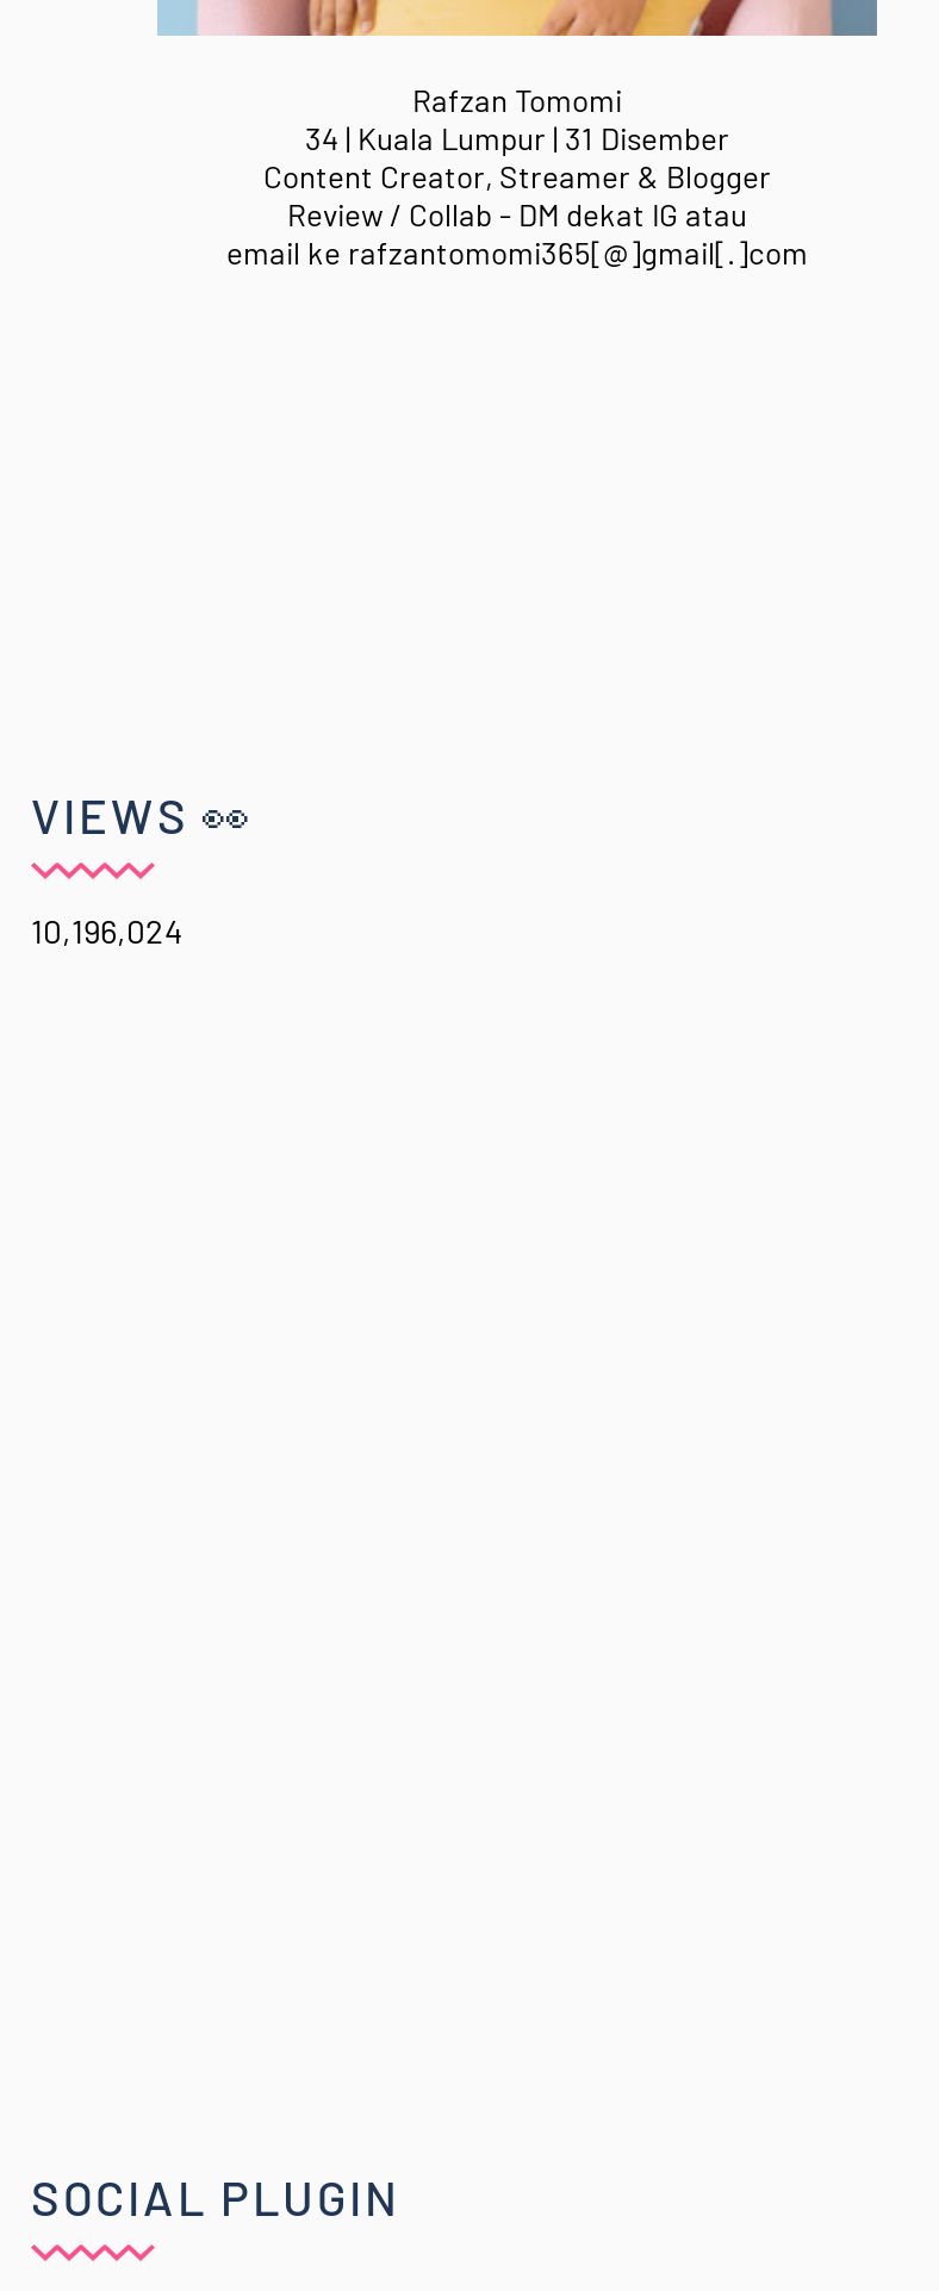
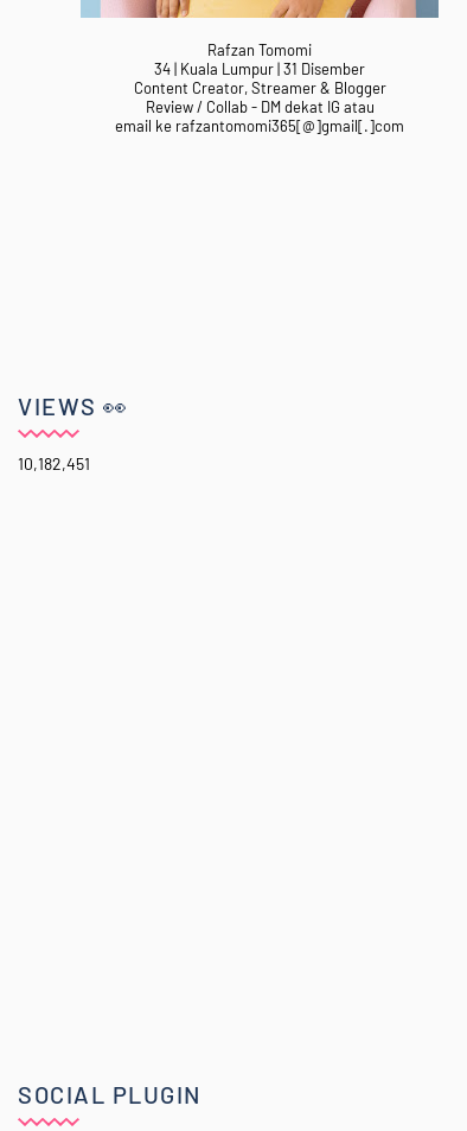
[31,910,184,951] 10,196,024 -> [18,453,90,474] 10,182,451

